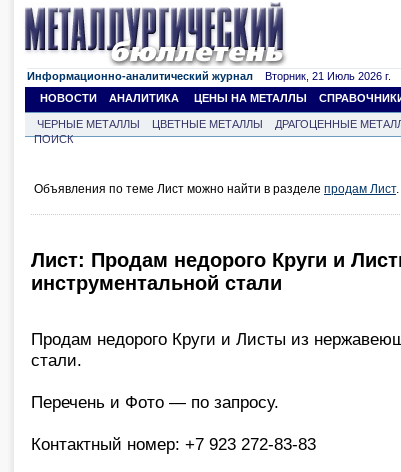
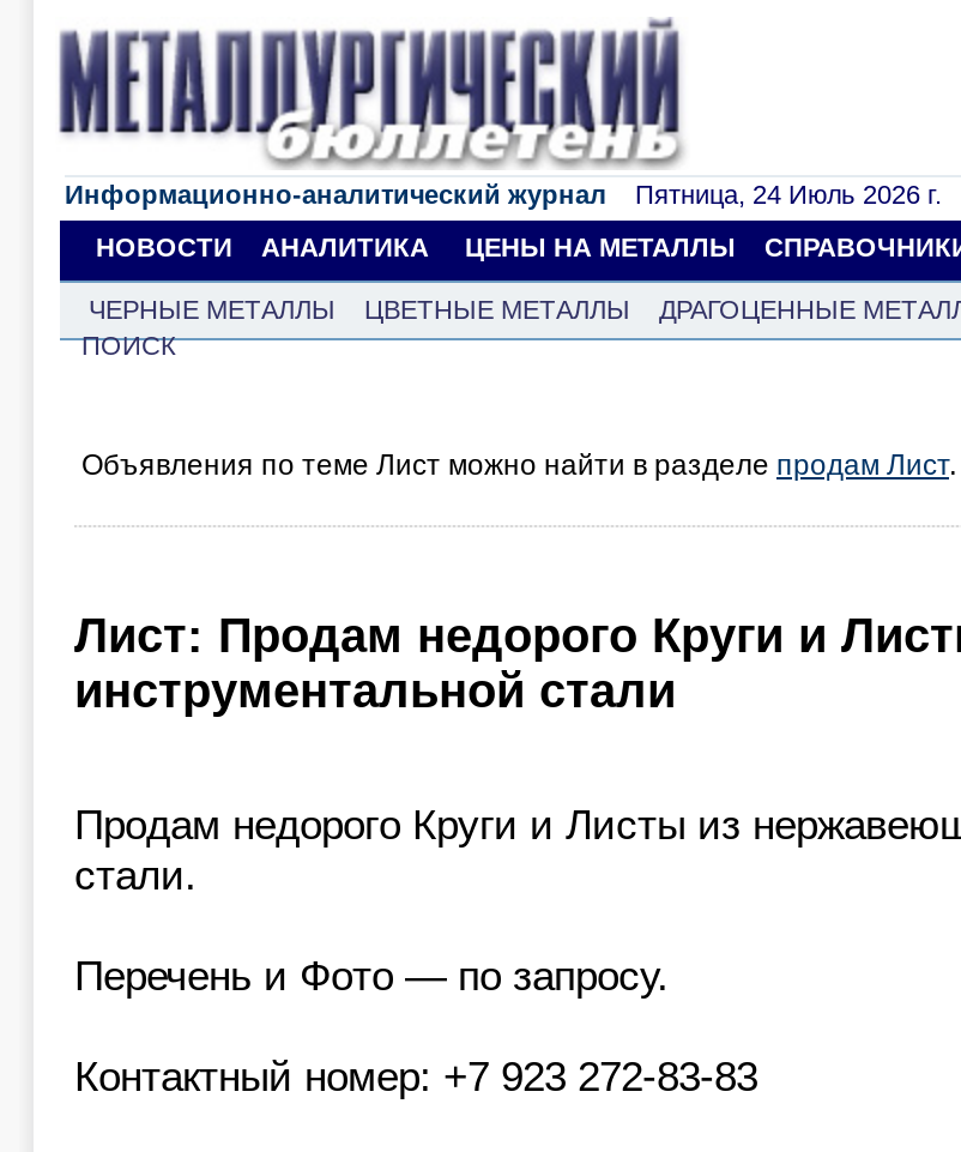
[27,70,391,82] Информационно-аналитический журнал Вторник, 21 Июль 2026 г. -> [65,180,942,209] Информационно-аналитический журнал Пятница, 24 Июль 2026 г.

